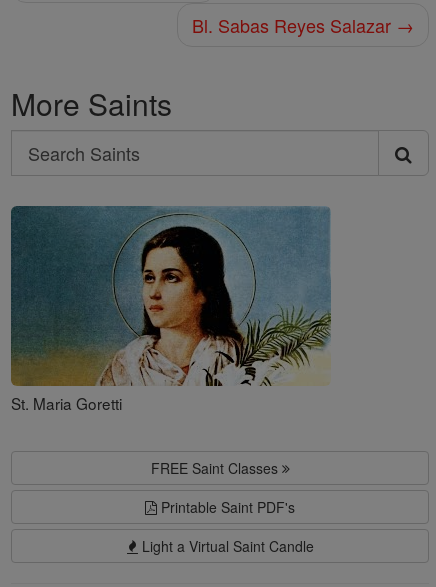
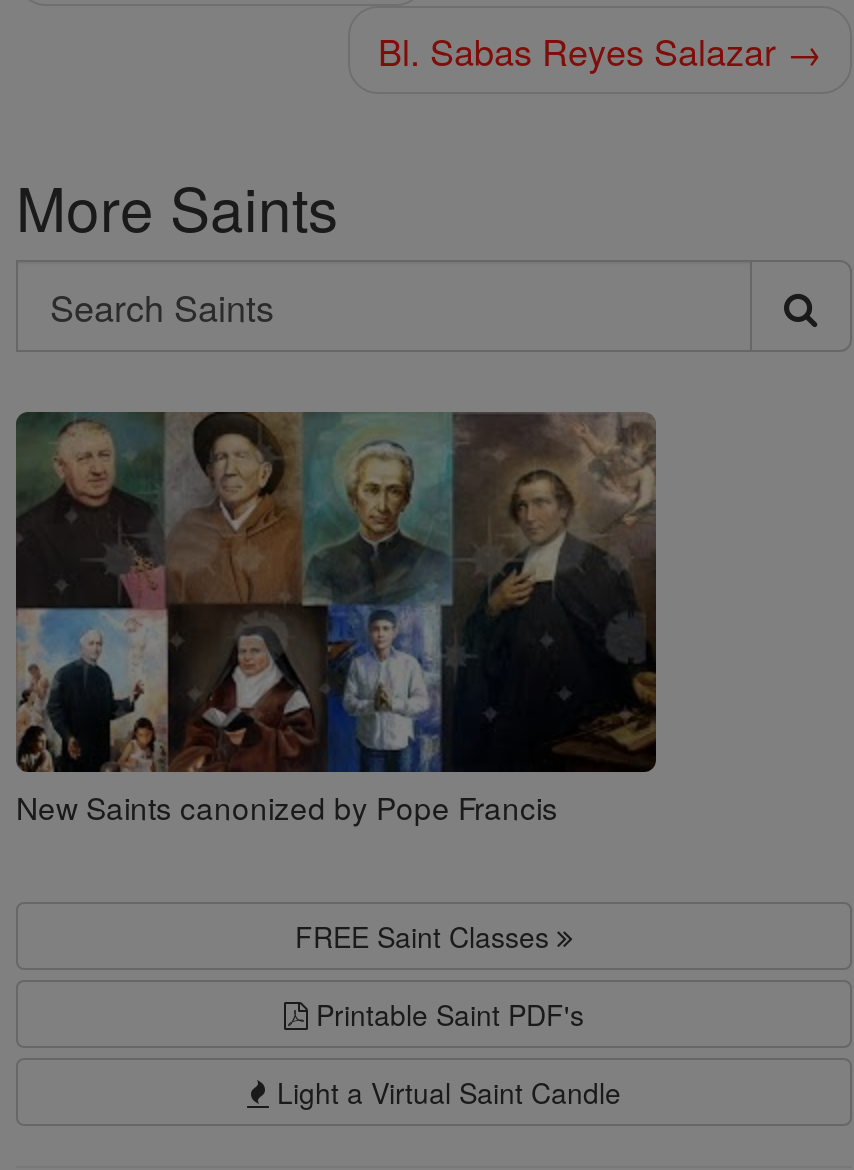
[10,205,332,414] [image] | St. Maria Goretti -> [16,410,658,829] [image] | New Saints canonized by Pope Francis

